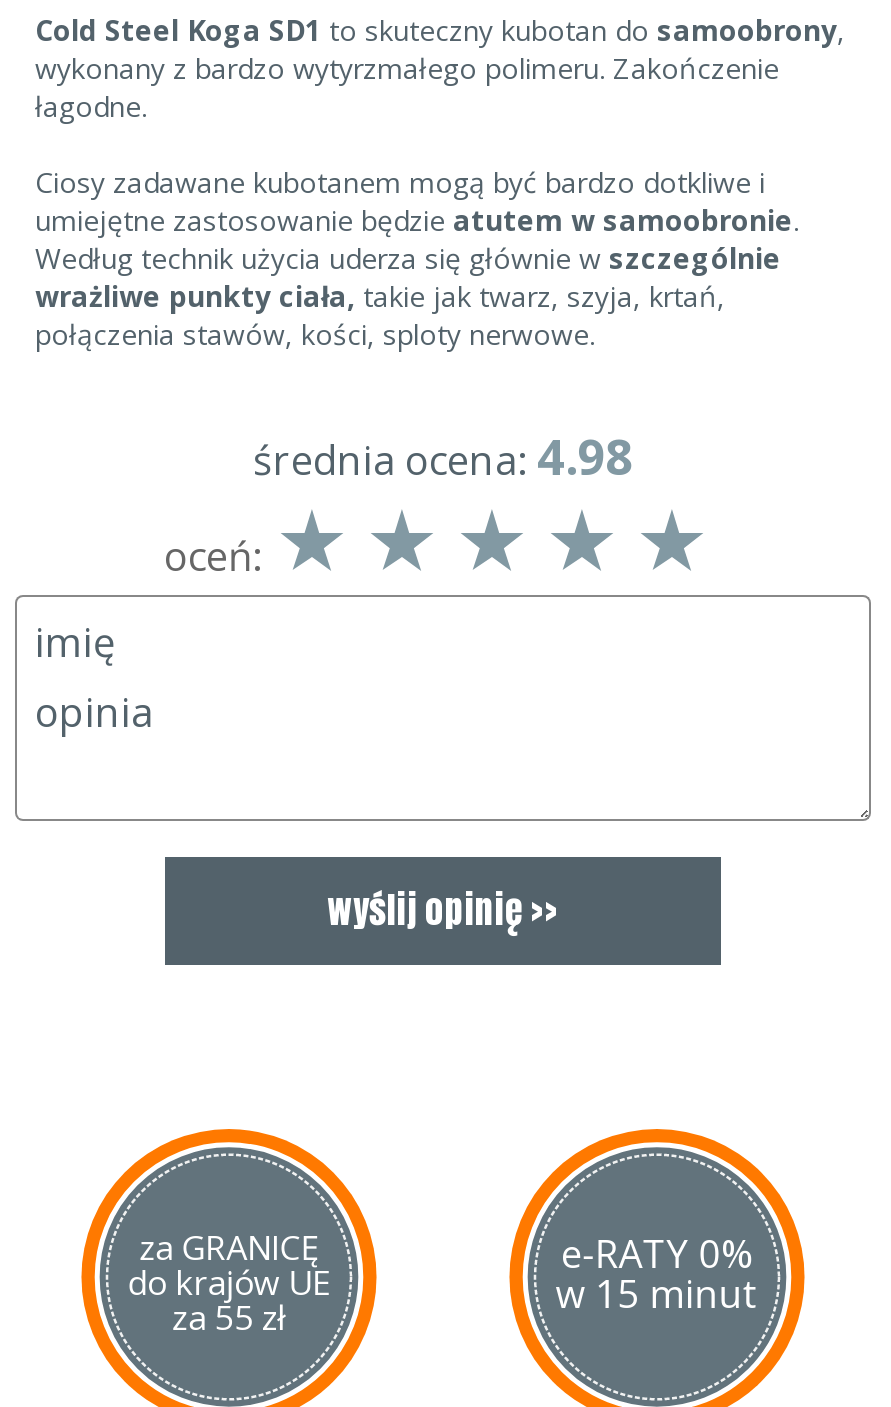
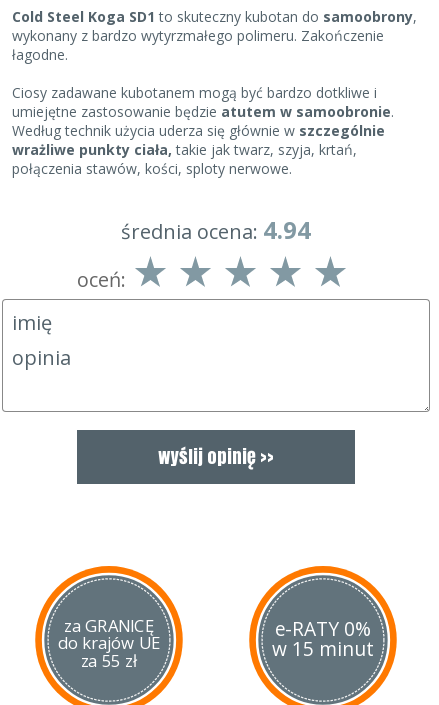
[253,423,633,489] średnia ocena: 4.98 -> [121,213,311,246] średnia ocena: 4.94

